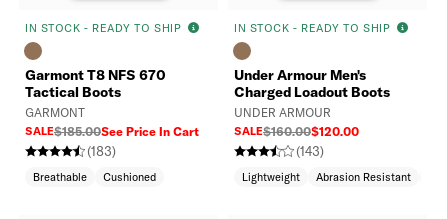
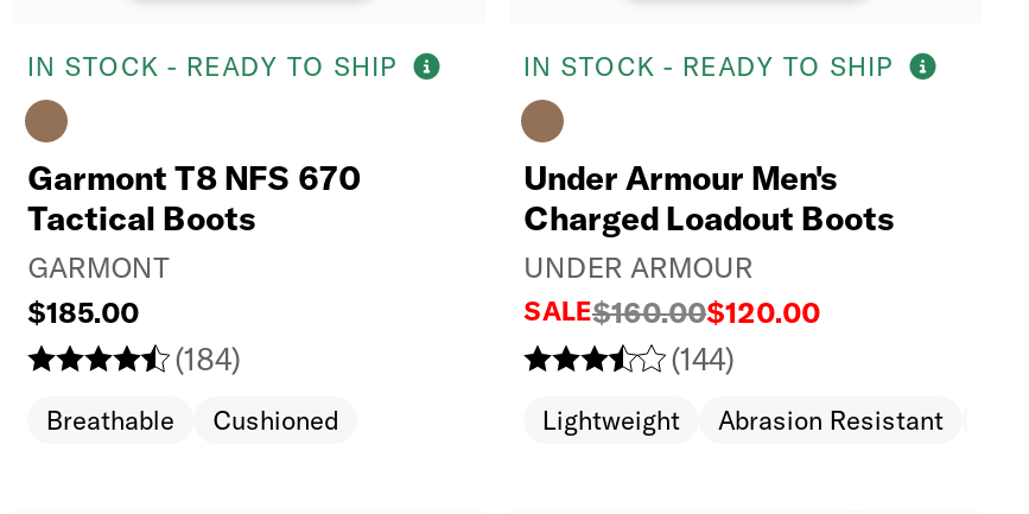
[25,124,199,159] SALE$185.00See Price In Cart | (183) -> [27,295,241,378] $185.00 | (184)
[296,143,324,159] (143) -> [671,340,735,378] (144)

